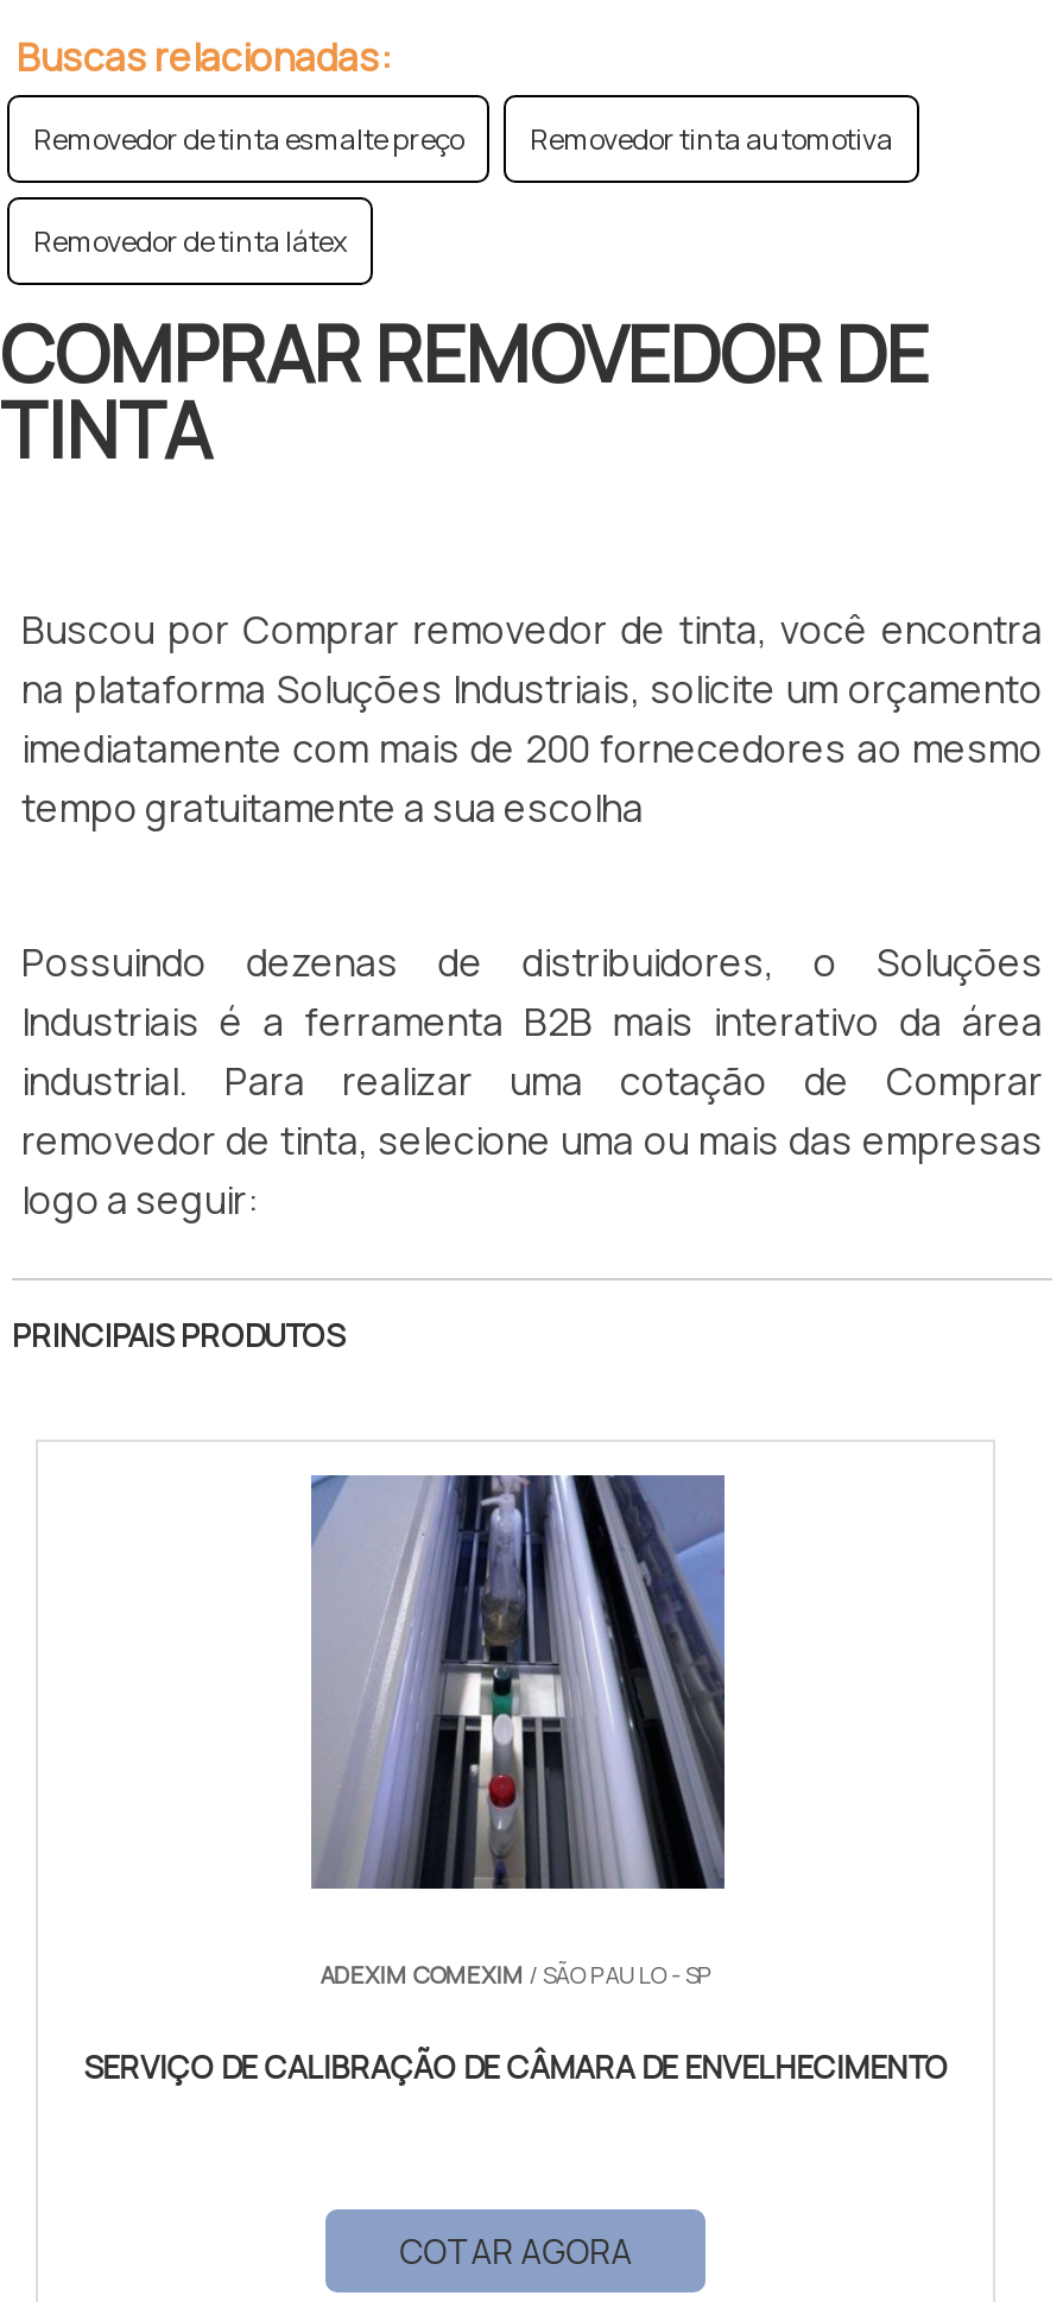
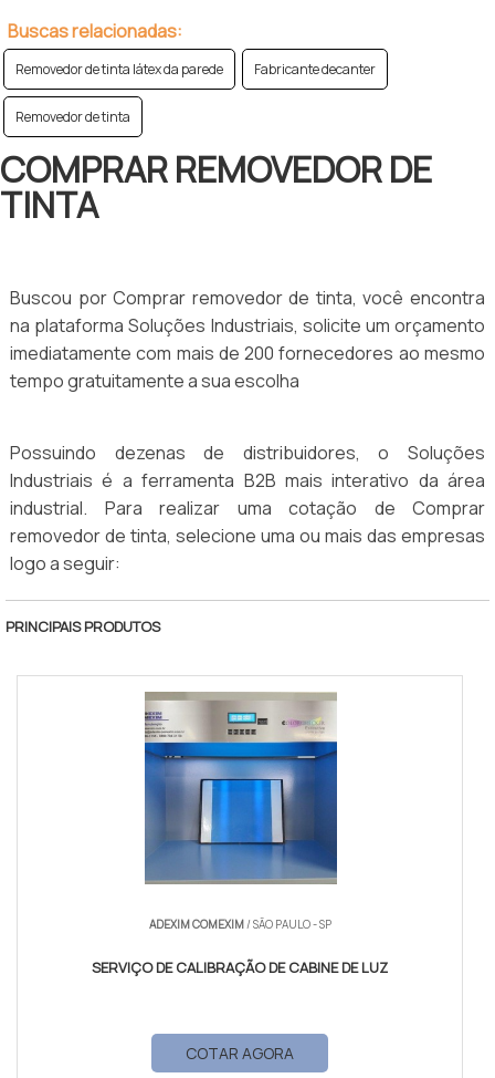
[33,119,893,159] Removedor de tinta esmalte preço | Removedor tinta automotiva -> [15,60,376,79] Removedor de tinta látex da parede | Fabricante decanter
[33,221,347,261] Removedor de tinta látex -> [15,107,130,126] Removedor de tinta
[311,1473,727,1889] [image] -> [145,692,338,884] [image]
[83,2045,948,2088] SERVIÇO DE CALIBRAÇÃO DE CÂMARA DE ENVELHECIMENTO -> [92,957,388,977] SERVIÇO DE CALIBRAÇÃO DE CABINE DE LUZ

